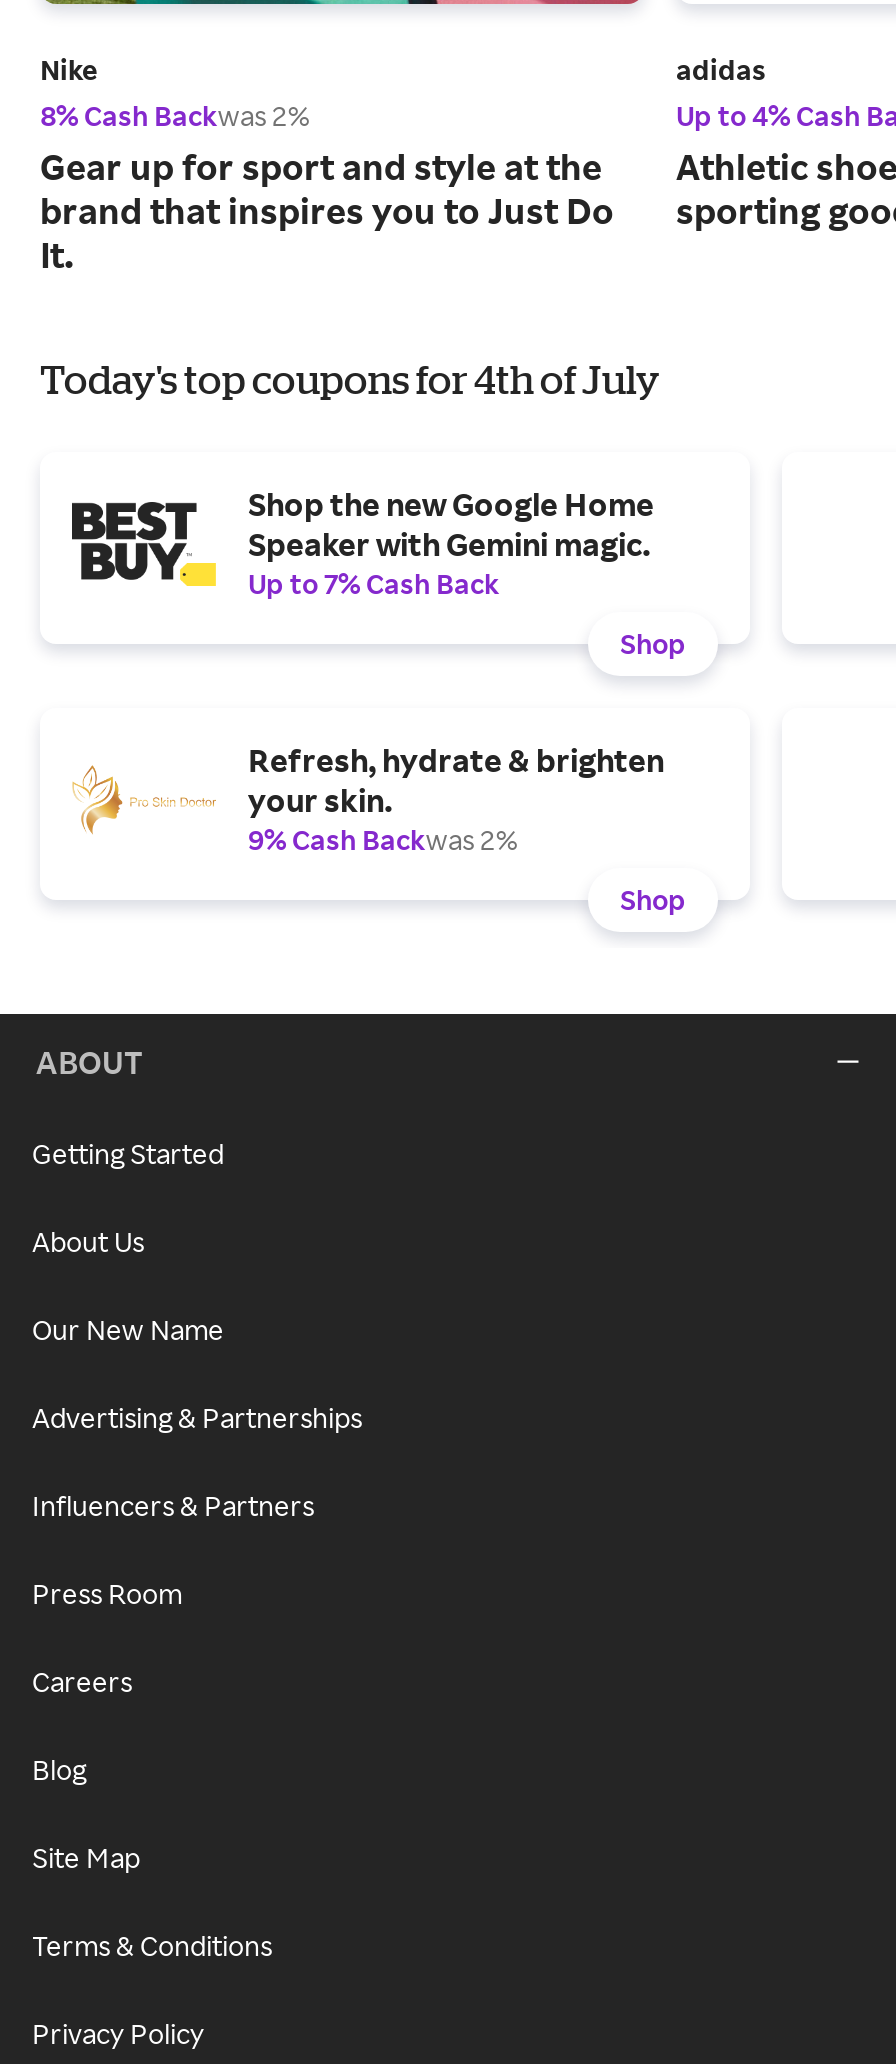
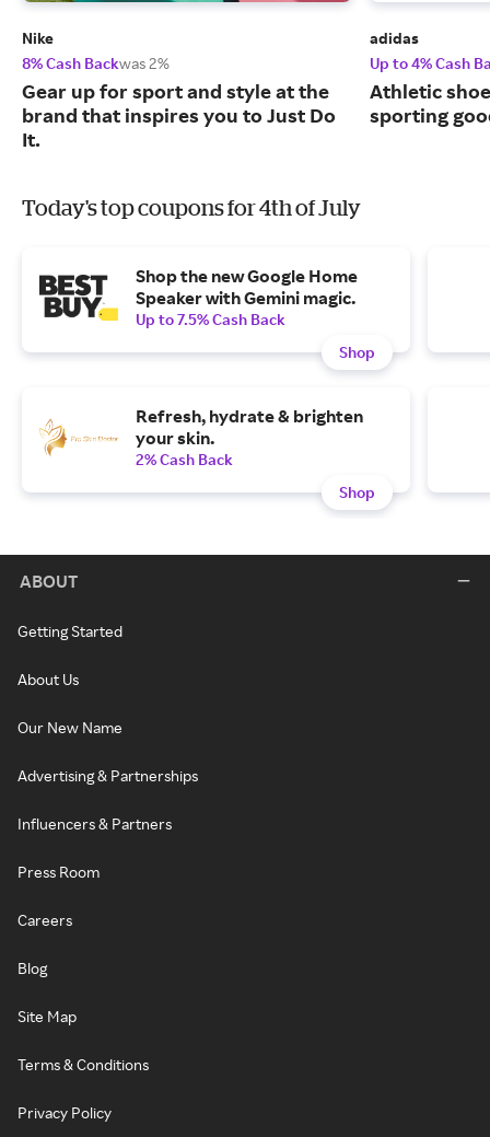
[248,566,500,600] Up to 7% Cash Back -> [136,310,285,329] Up to 7.5% Cash Back
[248,822,518,856] 9% Cash Backwas 2% -> [136,450,233,469] 2% Cash Back

